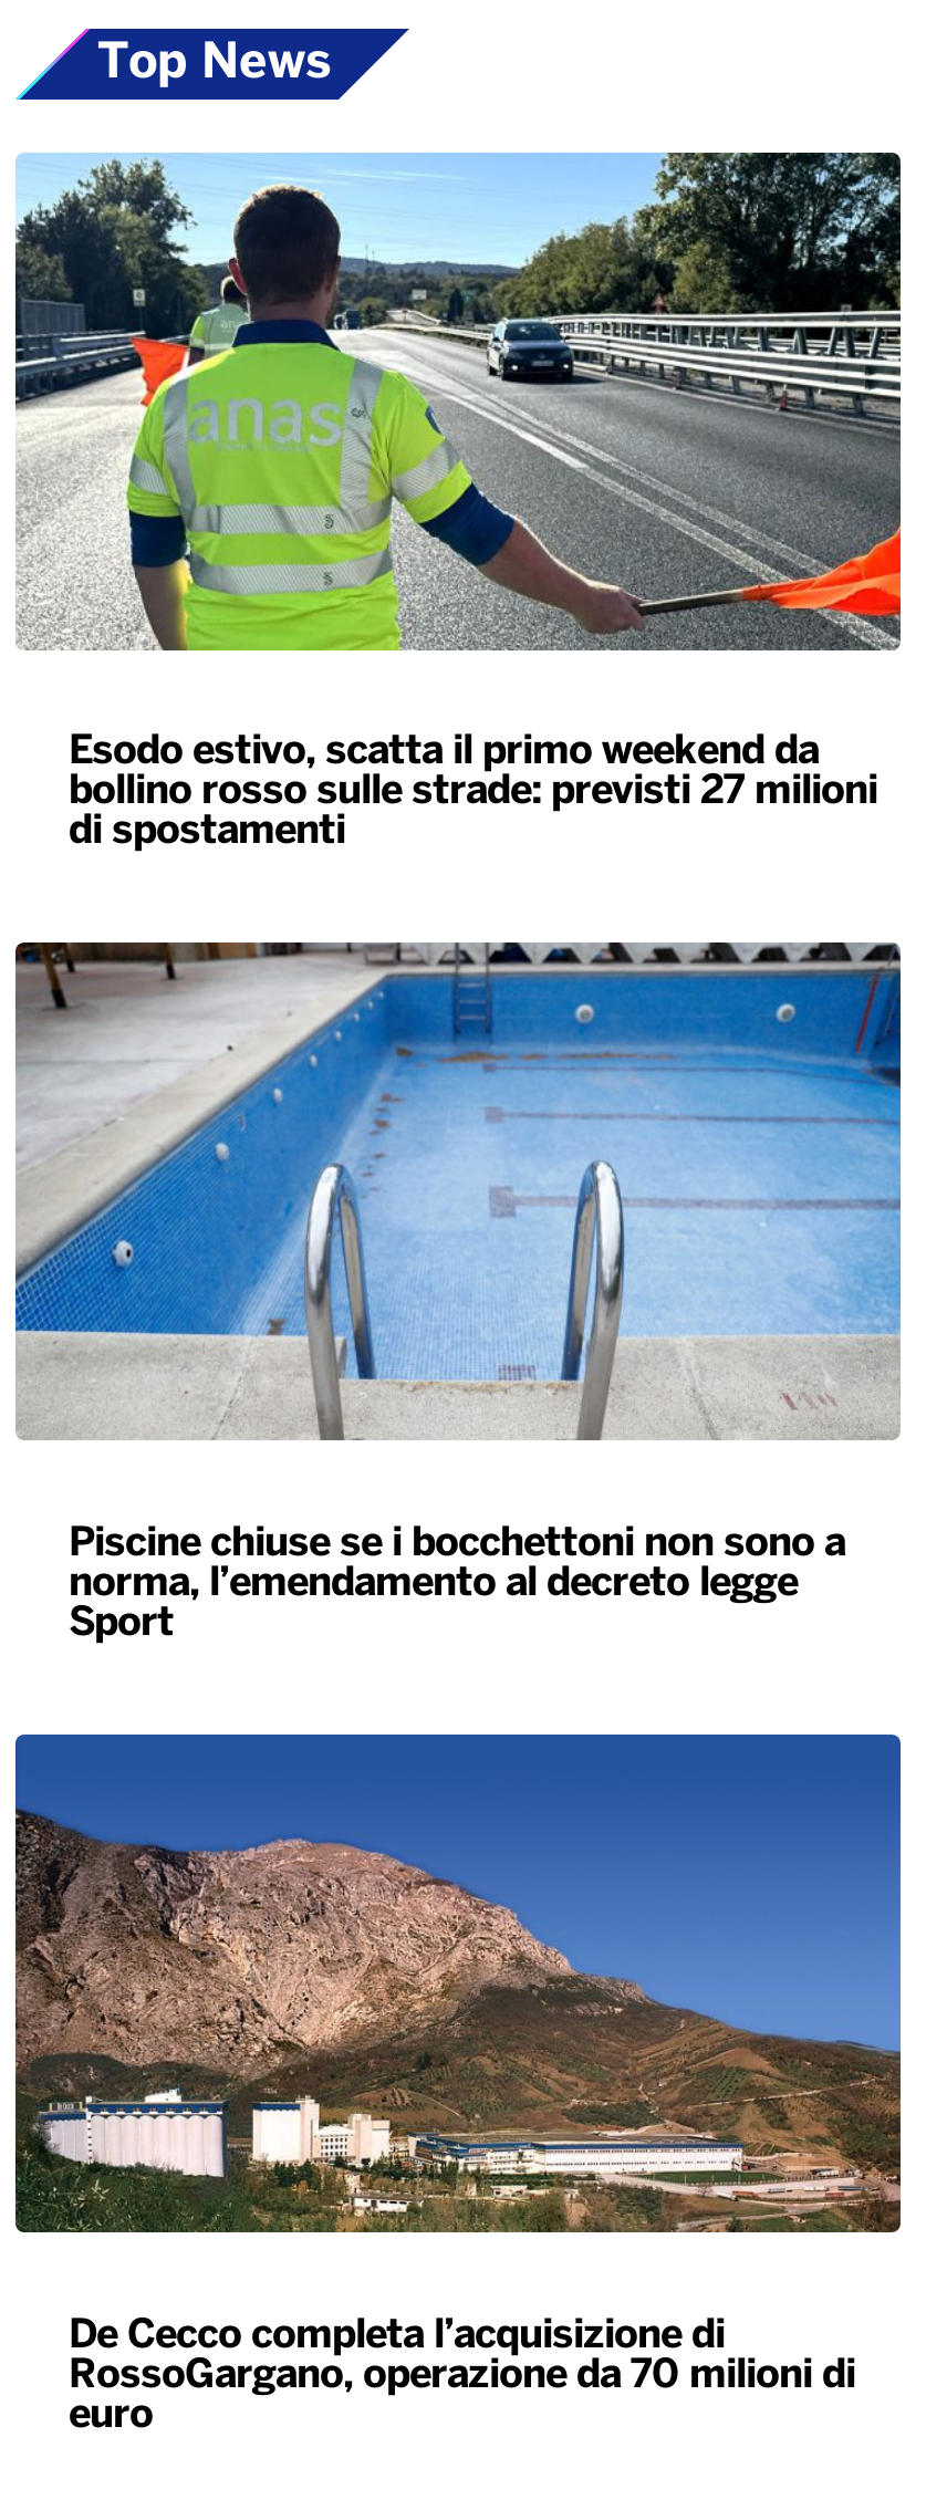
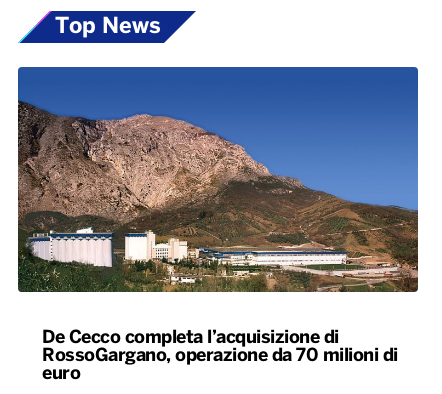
[15,150,903,853] [image] | Esodo estivo, scatta il primo weekend da | bollino rosso sulle strade: previsti 27 milioni | di spostamenti -> none
[13,940,903,1645] [image] | Piscine chiuse se i bocchettoni non sono a | norma, l’emendamento al decreto legge | Sport -> none

